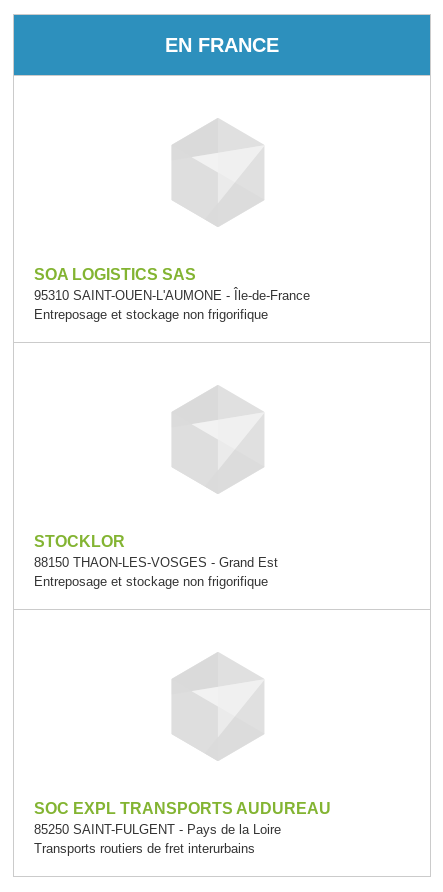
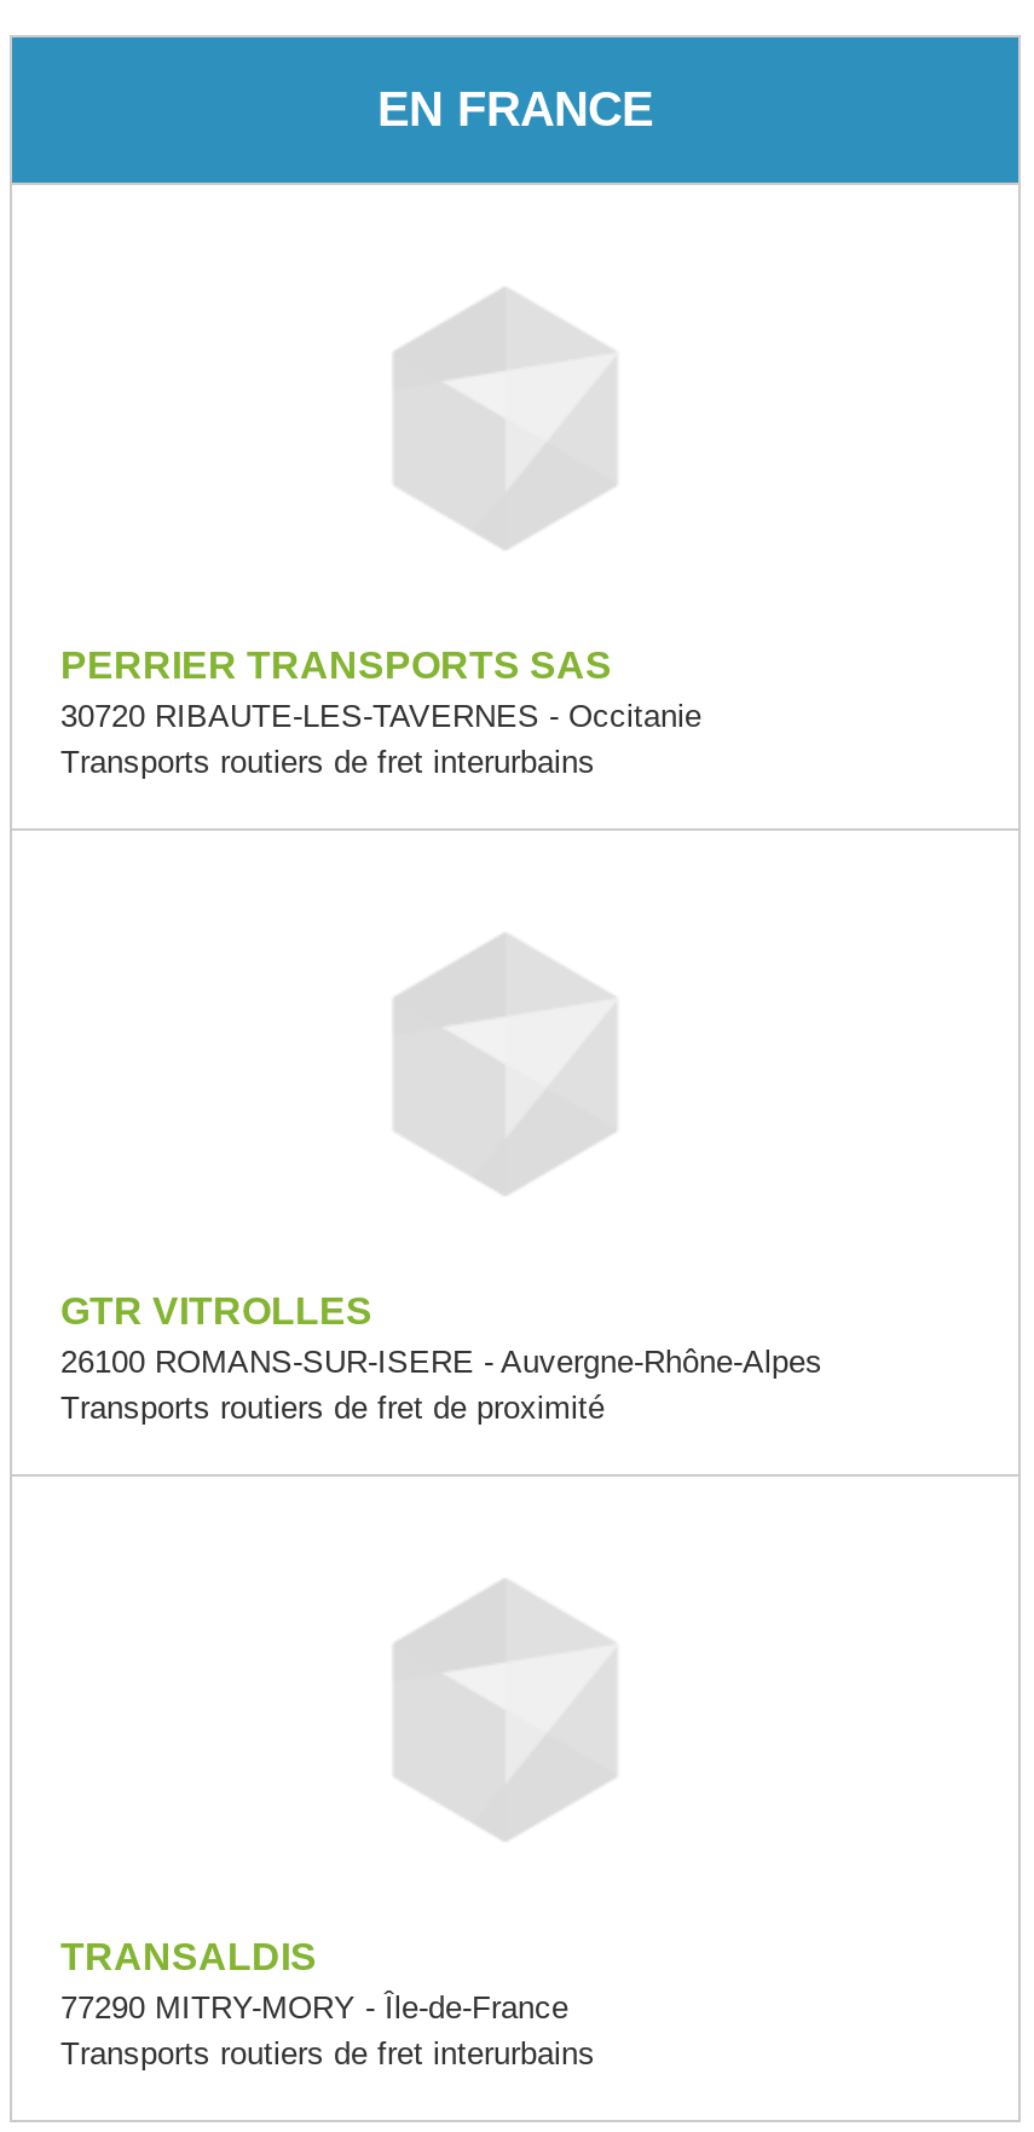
[34,266,310,322] SOA LOGISTICS SAS | 95310 SAINT-OUEN-L'AUMONE - Île-de-France | Entreposage et stockage non frigorifique -> [60,644,701,779] PERRIER TRANSPORTS SAS | 30720 RIBAUTE-LES-TAVERNES - Occitanie | Transports routiers de fret interurbains
[34,533,278,589] STOCKLOR | 88150 THAON-LES-VOSGES - Grand Est | Entreposage et stockage non frigorifique -> [60,1290,822,1425] GTR VITROLLES | 26100 ROMANS-SUR-ISERE - Auvergne-Rhône-Alpes | Transports routiers de fret de proximité
[34,800,331,837] SOC EXPL TRANSPORTS AUDUREAU | 85250 SAINT-FULGENT - Pays de la Loire -> [60,1935,568,2025] TRANSALDIS | 77290 MITRY-MORY - Île-de-France

